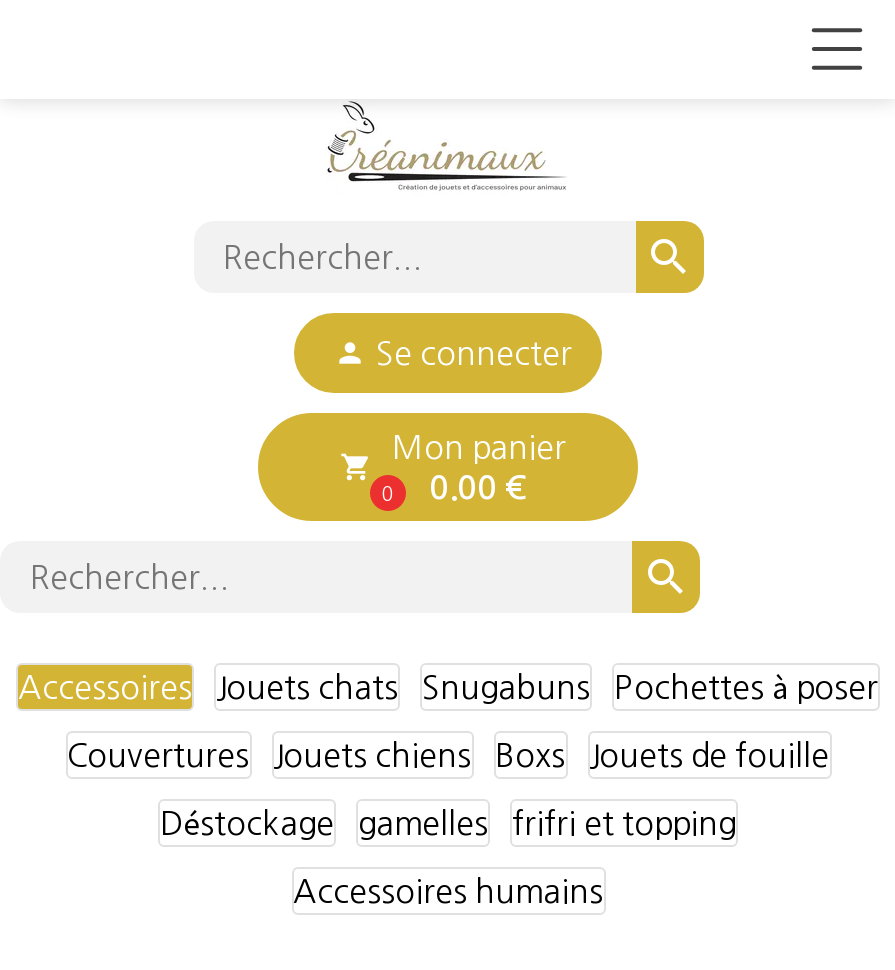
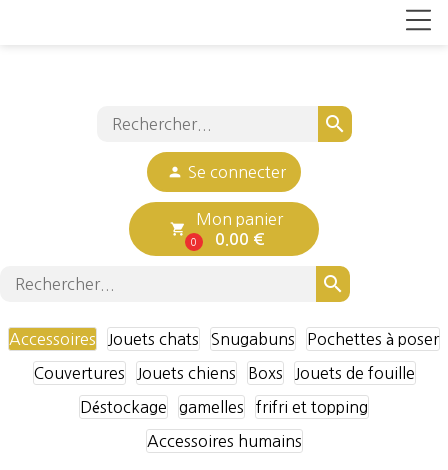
[326,101,566,191] [image] -> none

